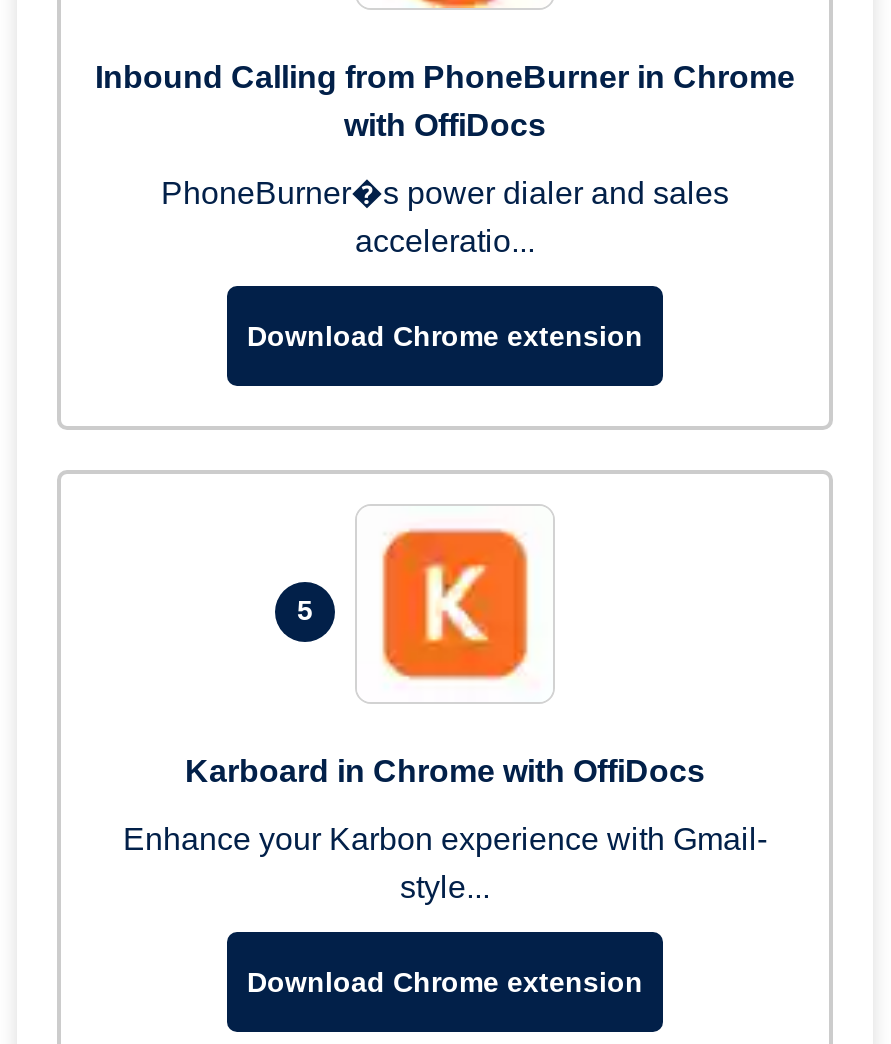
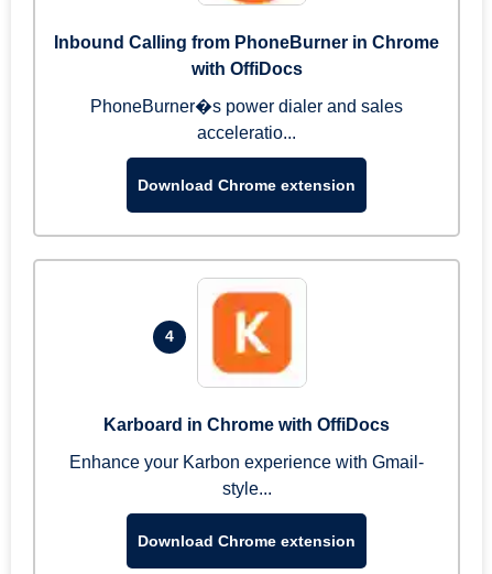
[297,594,313,626] 5 -> [165,327,174,345] 4

